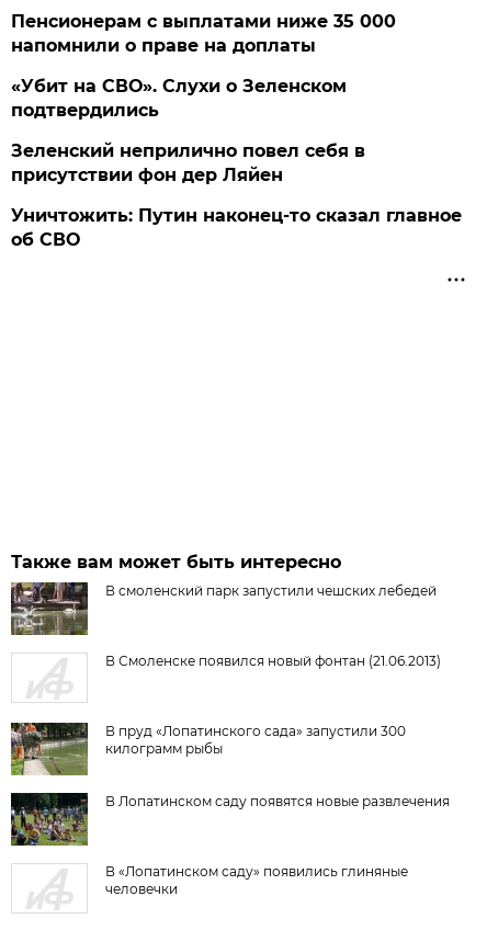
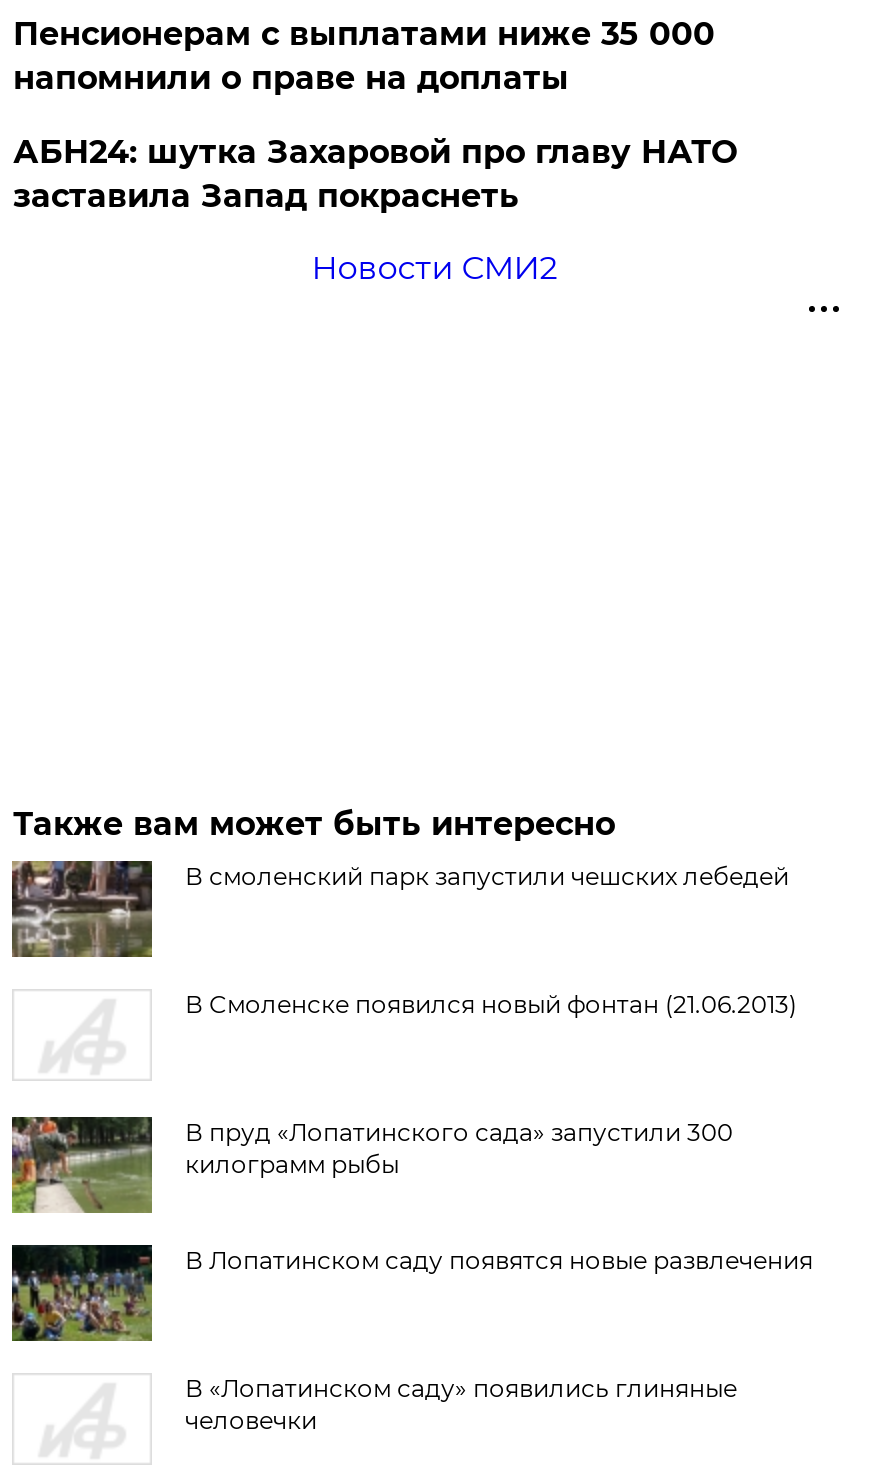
[11,76,462,250] «Убит на СВО». Слухи о Зеленском | подтвердились | Зеленский неприлично повел cебя в | присутствии фон дер Ляйен | Уничтожить: Путин наконец-то сказал главное | об СВО -> [13,133,737,287] АБН24: шутка Захаровой про главу НАТО | заставила Запад покраснеть | Новости СМИ2

